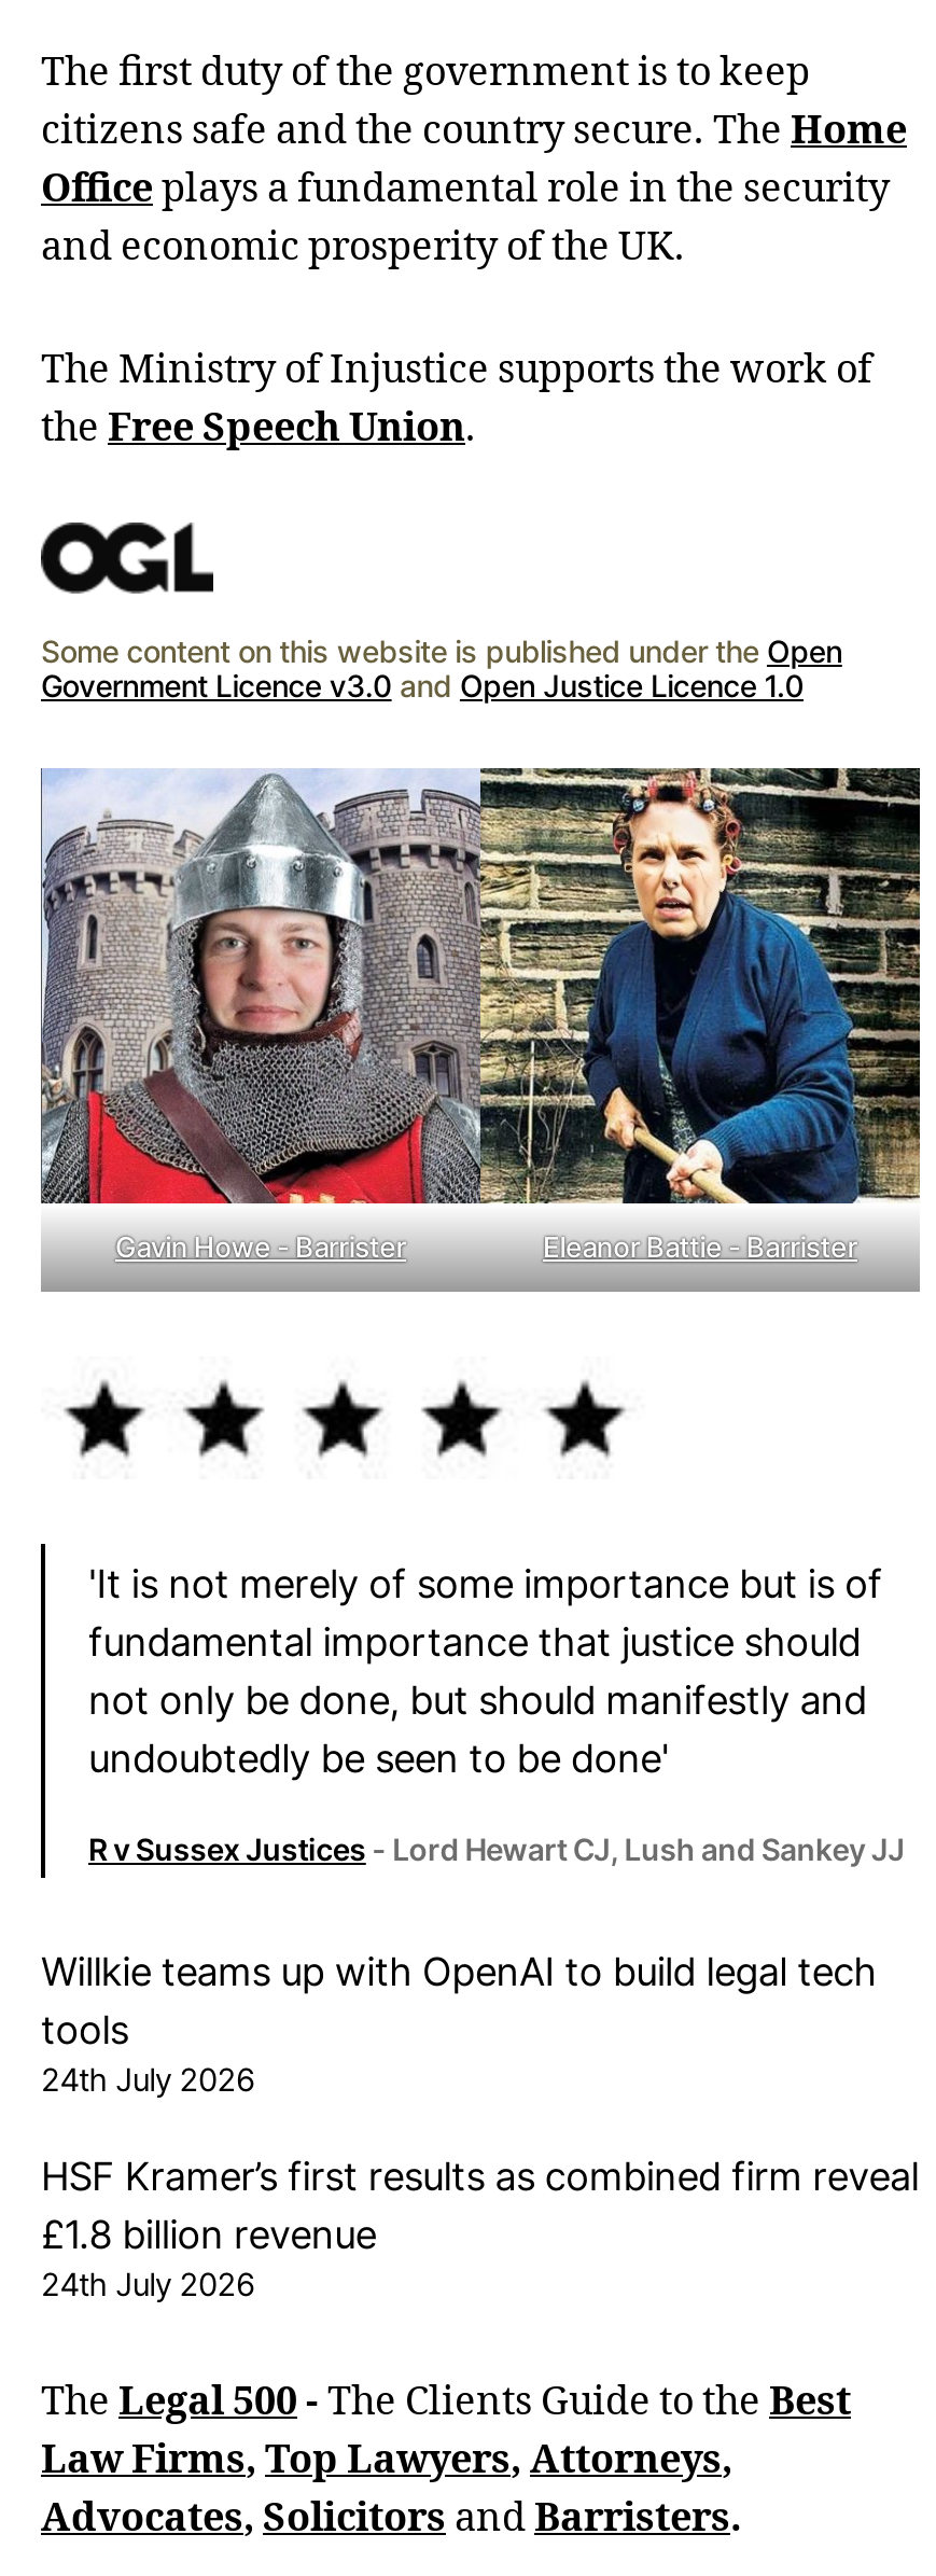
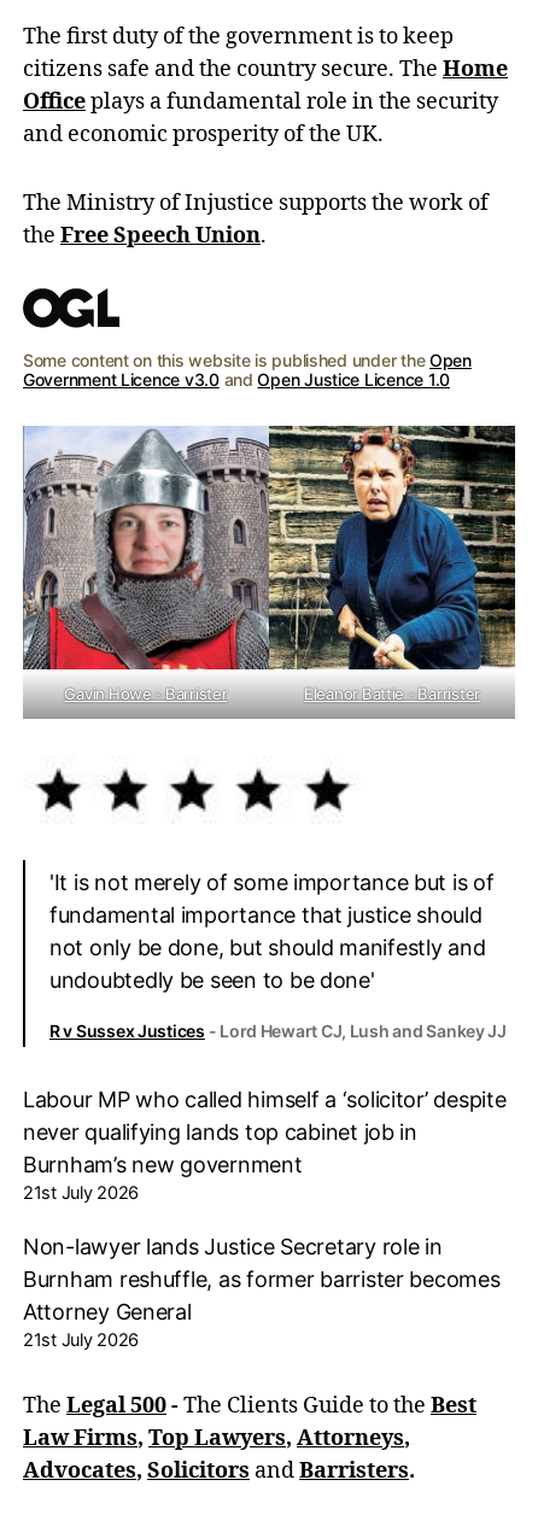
[41,1950,877,2100] Willkie teams up with OpenAI to build legal tech | tools | 24th July 2026 -> [23,1087,506,1204] Labour MP who called himself a ‘solicitor’ despite | never qualifying lands top cabinet job in | Burnham’s new government | 21st July 2026
[41,2154,919,2305] HSF Kramer’s first results as combined firm reveal | £1.8 billion revenue | 24th July 2026 -> [23,1234,500,1351] Non-lawyer lands Justice Secretary role in | Burnham reshuffle, as former barrister becomes | Attorney General | 21st July 2026

